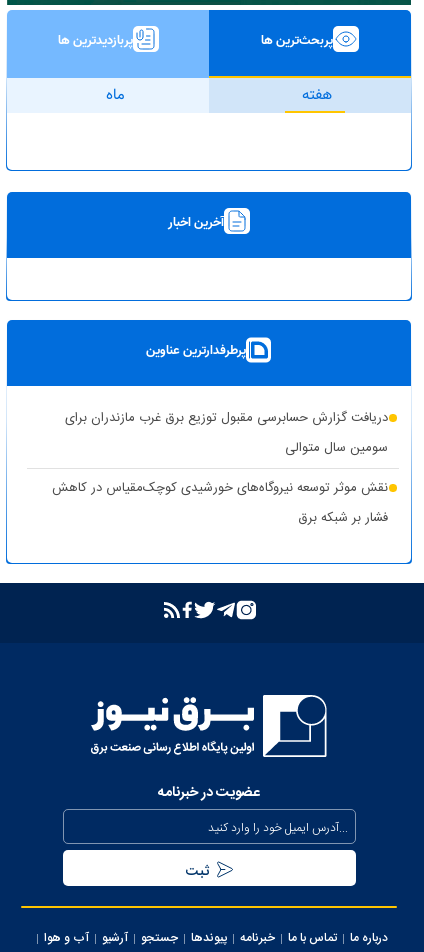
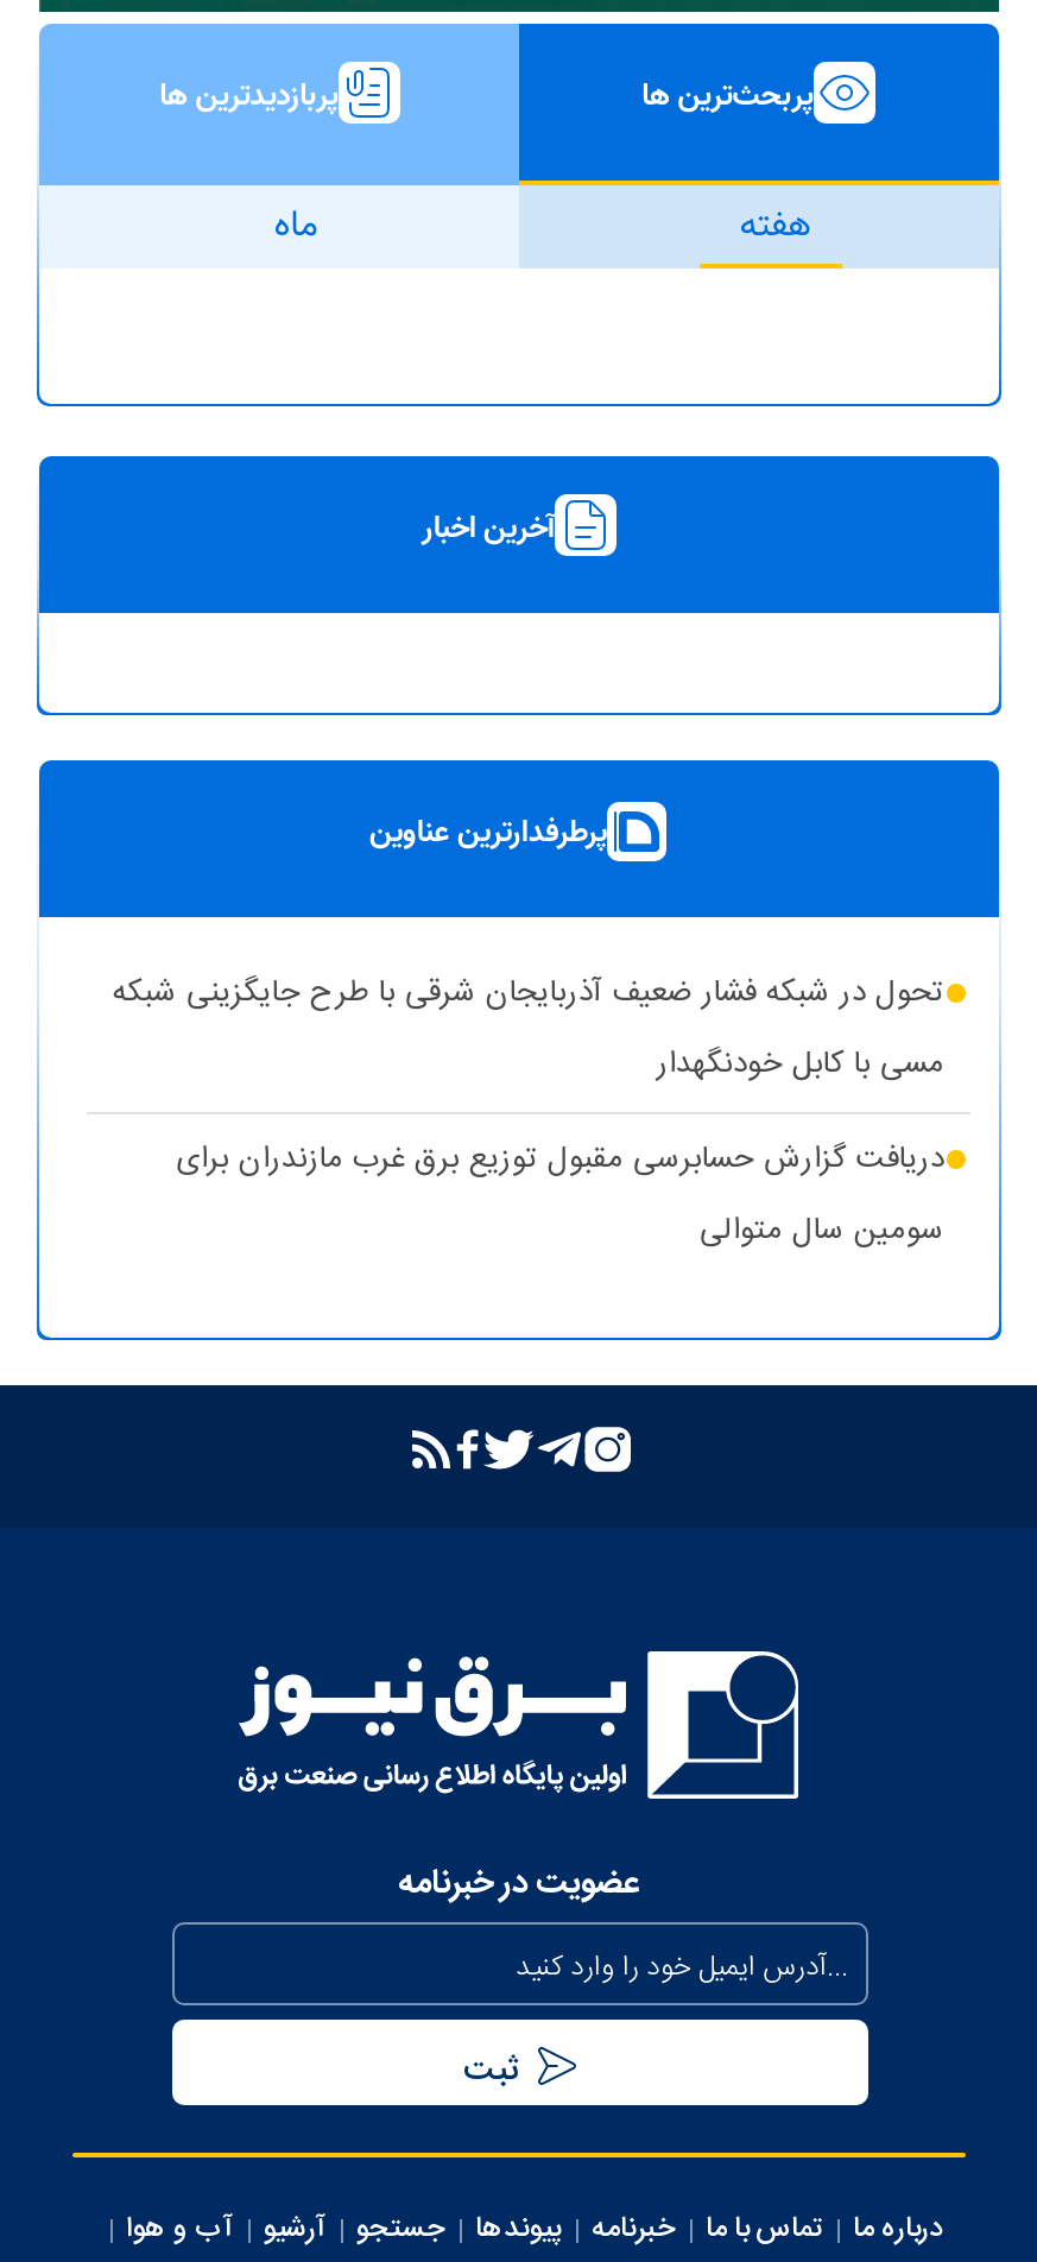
none -> [113,967,944,1090] تحول در شبکه فشار ضعیف آذربایجان شرقی با طرح جایگزینی شبکه | مسی با کابل خودنگهدار
moved [65,407,388,459] -> [177,1133,944,1257]: دریافت گزارش حسابرسی مقبول توزیع برق غرب مازندران برای | سومین سال متوالی
[52,477,388,529] نقش موثر توسعه نیروگاه‌های خورشیدی کوچک‌مقیاس در کاهش | فشار بر شبکه برق -> none

